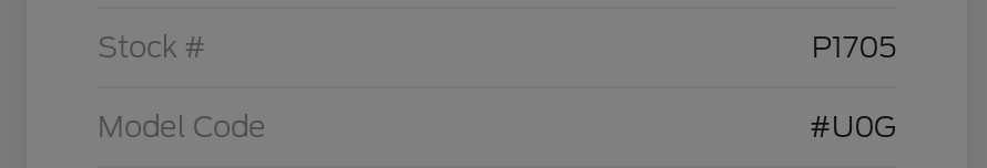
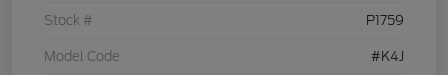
[812,31,896,64] P1705 -> [366,13,404,28] P1759
[810,110,896,143] #U0G -> [371,49,404,64] #K4J

